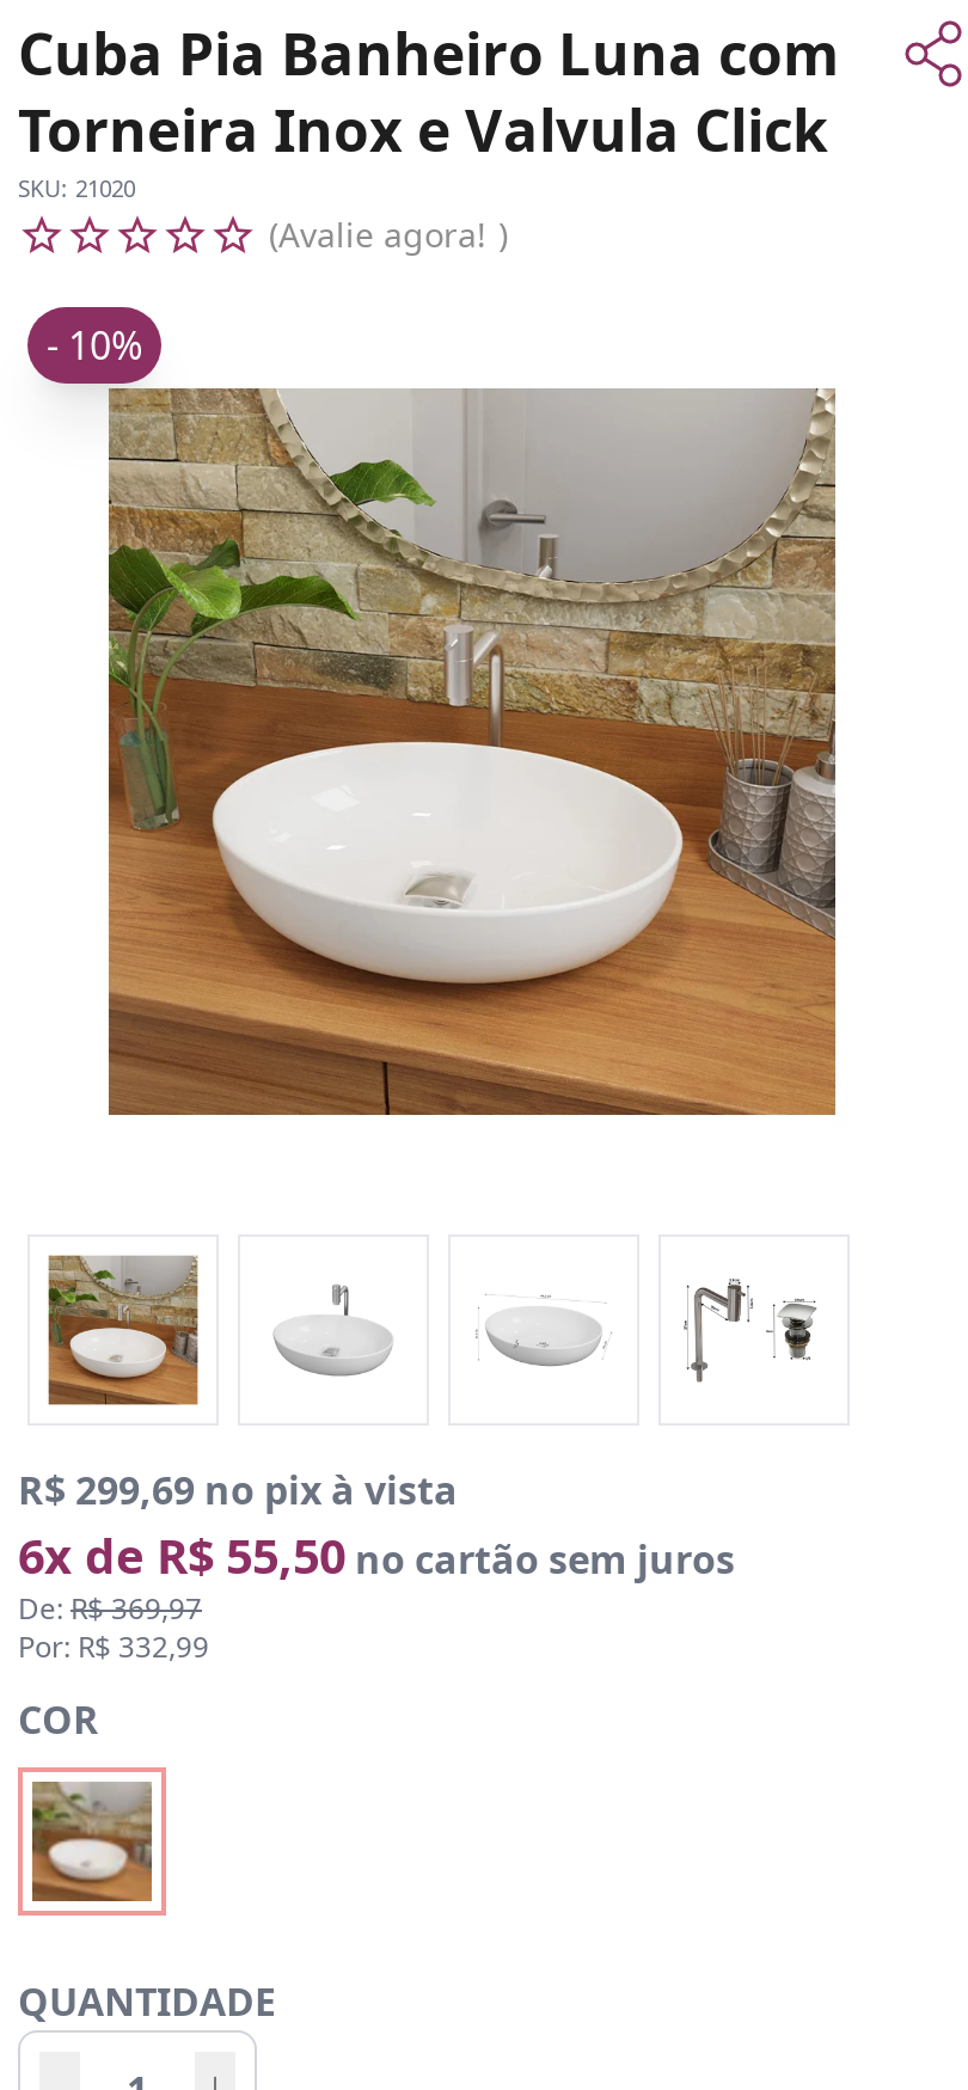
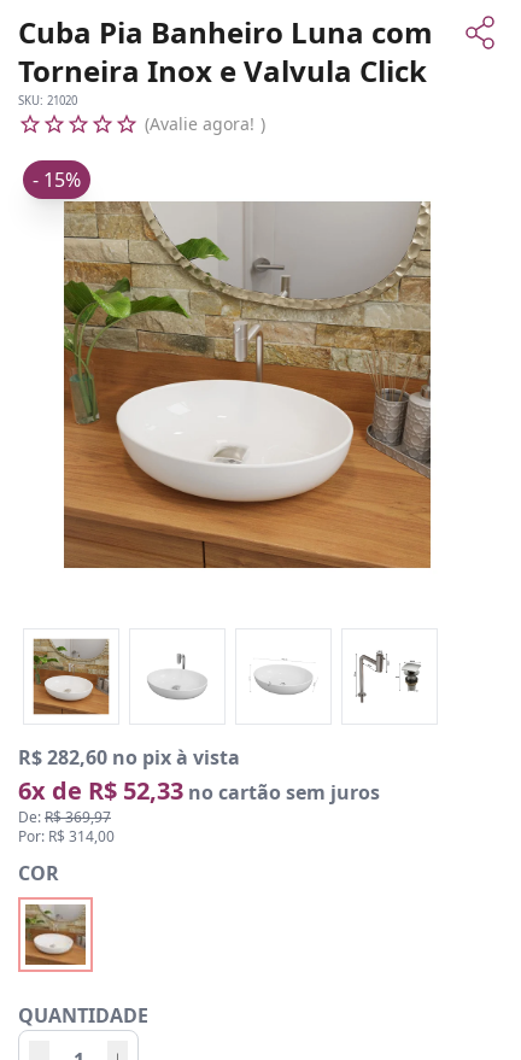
[47,319,142,372] - 10% -> [33,166,81,193] - 15%
[18,1464,458,1516] R$ 299,69 no pix à vista -> [18,744,240,771] R$ 282,60 no pix à vista
[18,1524,735,1588] 6x de R$ 55,50 no cartão sem juros -> [18,774,380,807] 6x de R$ 52,33 no cartão sem juros
[18,1626,209,1667] Por: R$ 332,99 -> [18,826,115,847] Por: R$ 314,00

